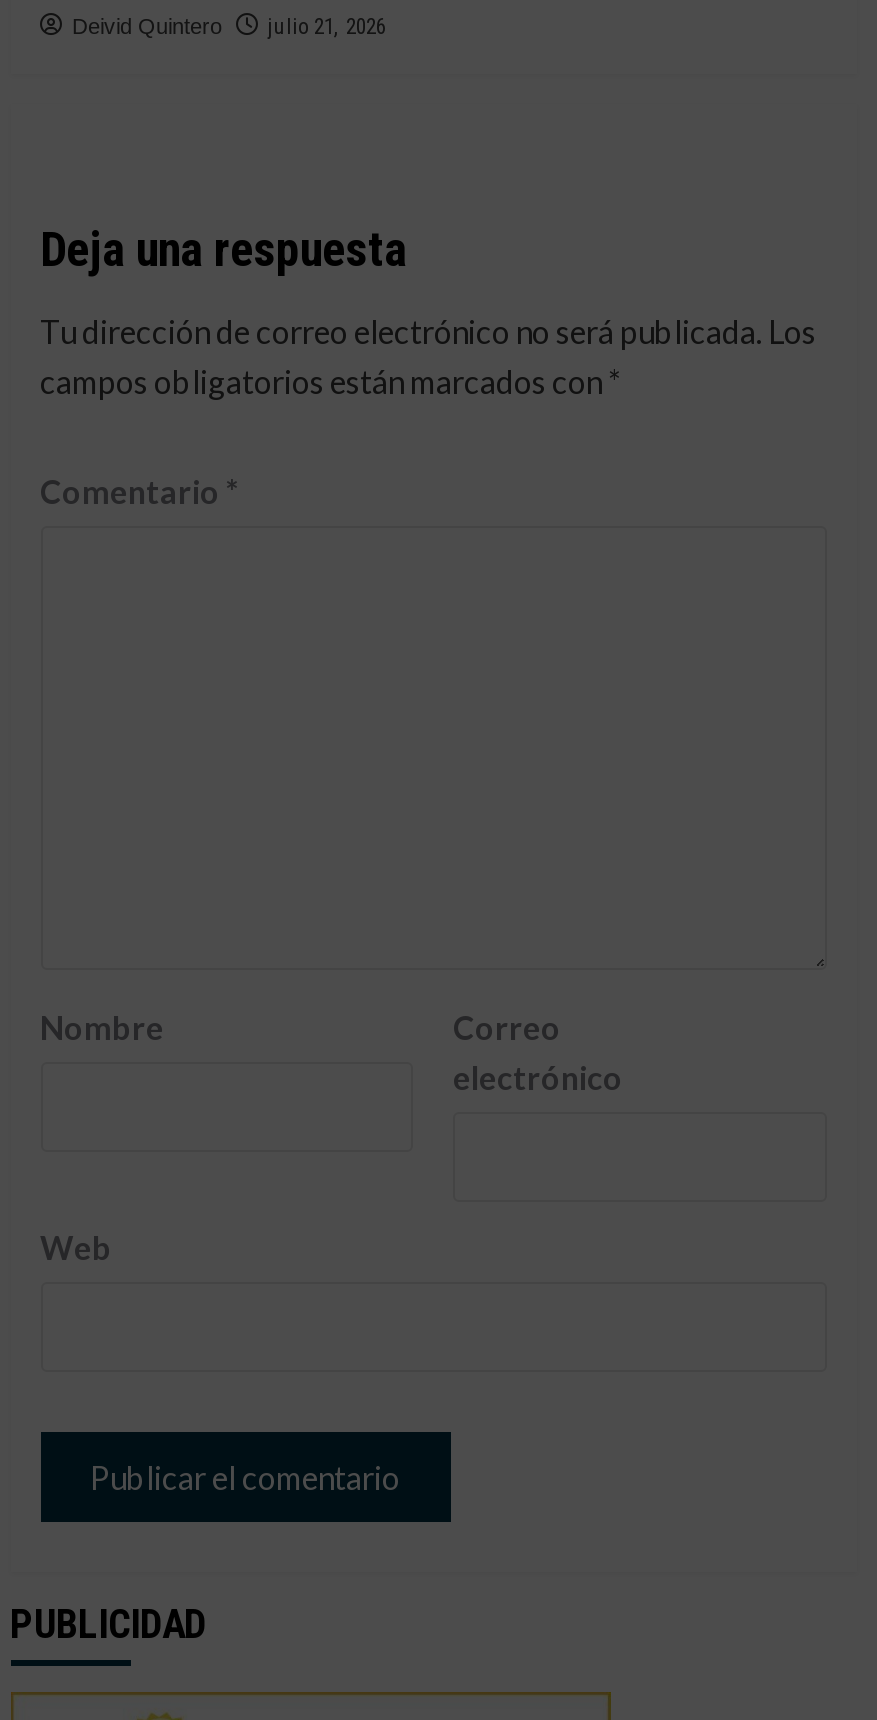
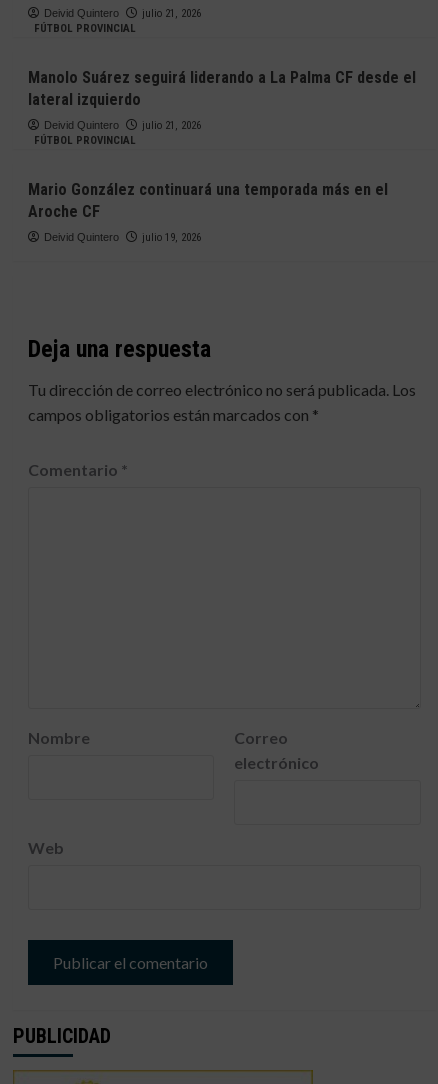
none -> [27,22,415,244] FÚTBOL PROVINCIAL | Manolo Suárez seguirá liderando a La Palma CF desde el | lateral izquierdo | Deivid Quintero | julio 21, 2026 | FÚTBOL PROVINCIAL | Mario González continuará una temporada más en el | Aroche CF | Deivid Quintero | julio 19, 2026

